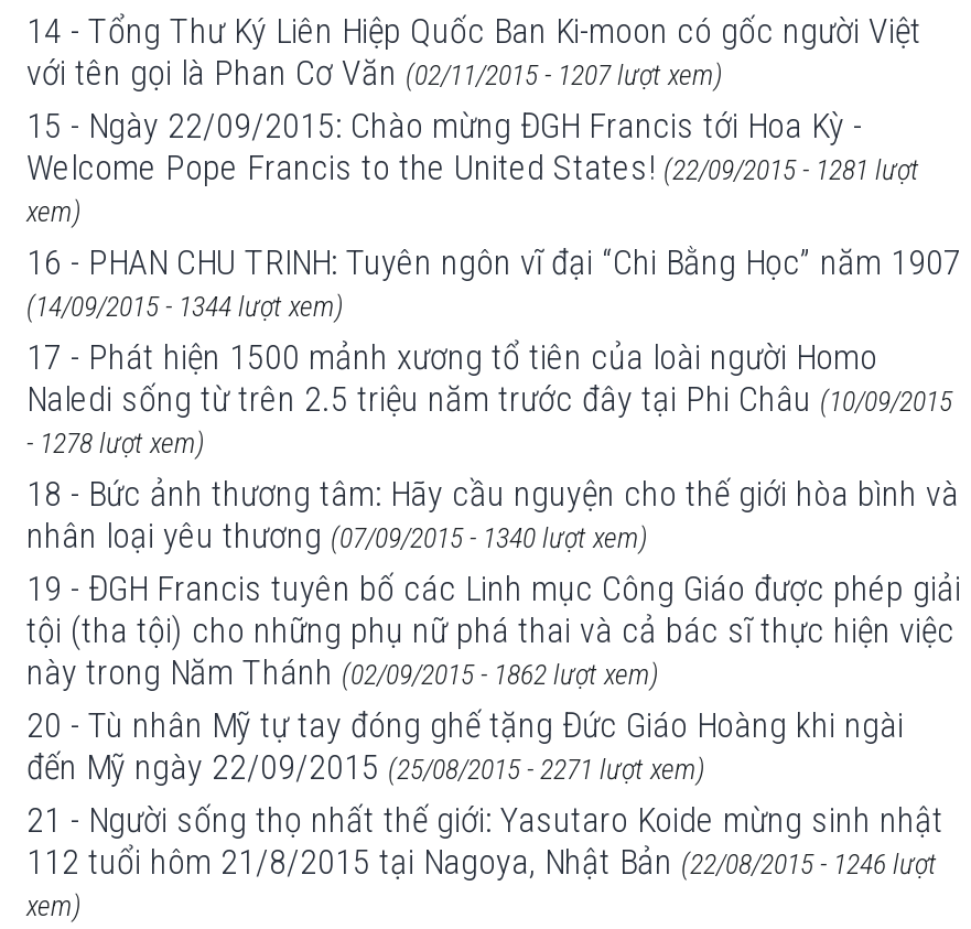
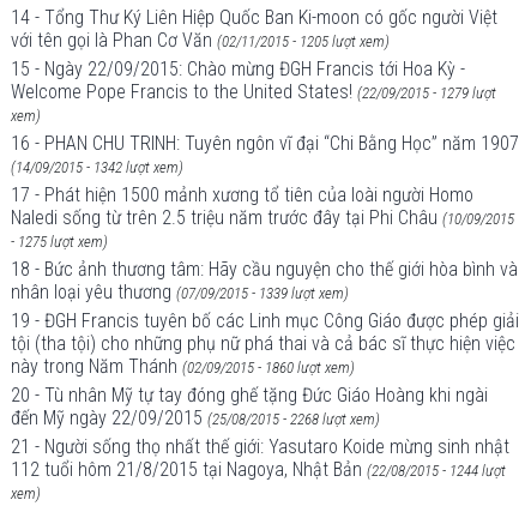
[26,52,723,94] với tên gọi là Phan Cơ Văn (02/11/2015 - 1207 lượt xem) -> [11,29,390,52] với tên gọi là Phan Cơ Văn (02/11/2015 - 1205 lượt xem)
[26,147,919,188] Welcome Pope Francis to the United States! (22/09/2015 - 1281 lượt -> [11,80,496,103] Welcome Pope Francis to the United States! (22/09/2015 - 1279 lượt
[26,290,344,323] (14/09/2015 - 1344 lượt xem) -> [11,158,183,176] (14/09/2015 - 1342 lượt xem)
[26,426,205,460] - 1278 lượt xem) -> [11,233,108,251] - 1275 lượt xem)
[26,515,648,557] nhân loại yêu thương (07/09/2015 - 1340 lượt xem) -> [11,281,349,303] nhân loại yêu thương (07/09/2015 - 1339 lượt xem)
[26,651,659,693] này trong Năm Thánh (02/09/2015 - 1862 lượt xem) -> [11,355,355,378] này trong Năm Thánh (02/09/2015 - 1860 lượt xem)
[26,746,705,788] đến Mỹ ngày 22/09/2015 (25/08/2015 - 2271 lượt xem) -> [11,406,380,429] đến Mỹ ngày 22/09/2015 (25/08/2015 - 2268 lượt xem)
[26,841,937,883] 112 tuổi hôm 21/8/2015 tại Nagoya, Nhật Bản (22/08/2015 - 1246 lượt -> [11,458,506,481] 112 tuổi hôm 21/8/2015 tại Nagoya, Nhật Bản (22/08/2015 - 1244 lượt

